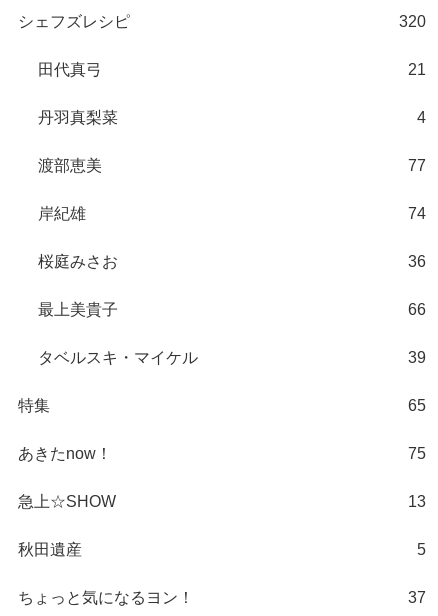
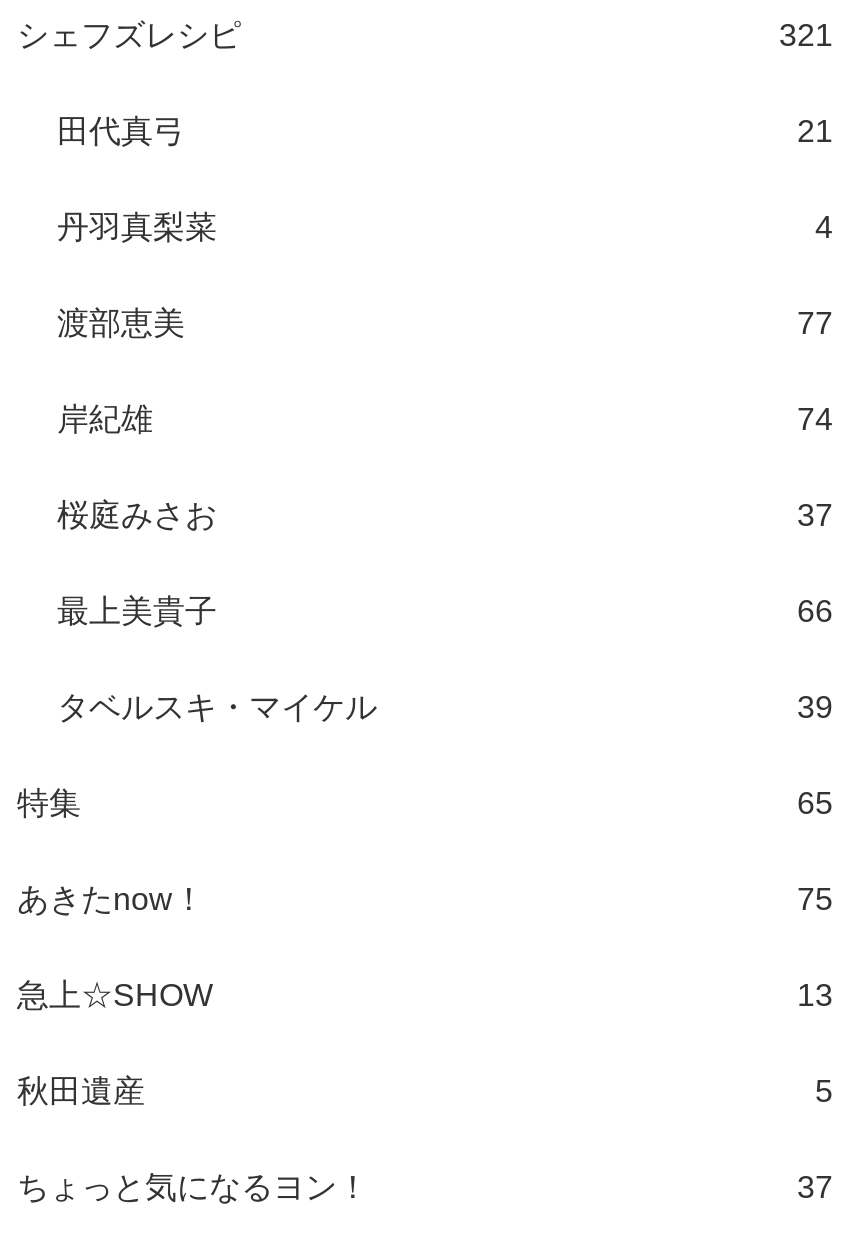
[399,13,426,30] 320 -> [779,18,833,52] 321
[408,253,426,270] 36 -> [797,498,833,532] 37

